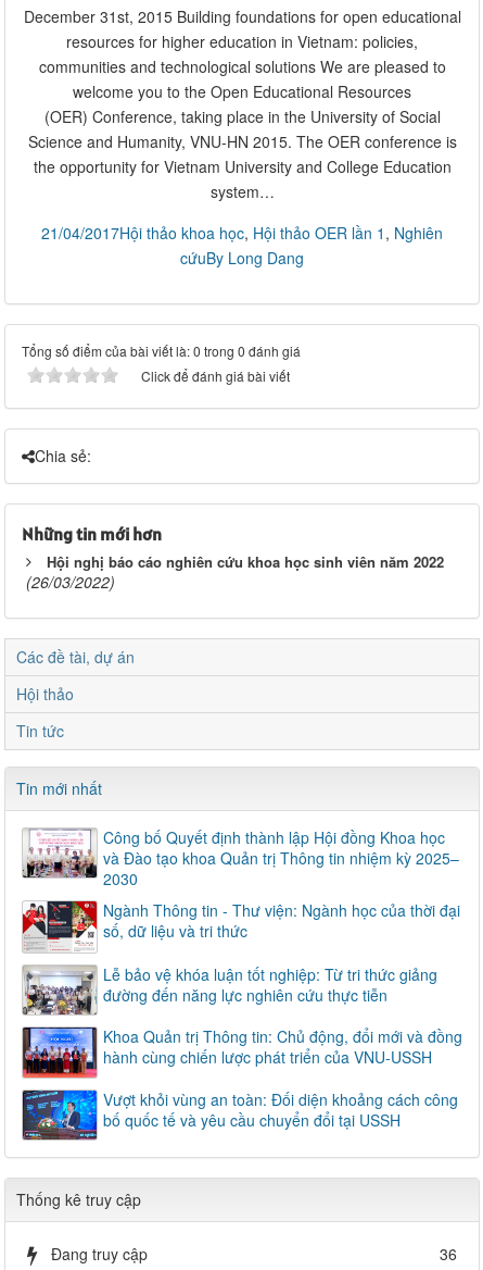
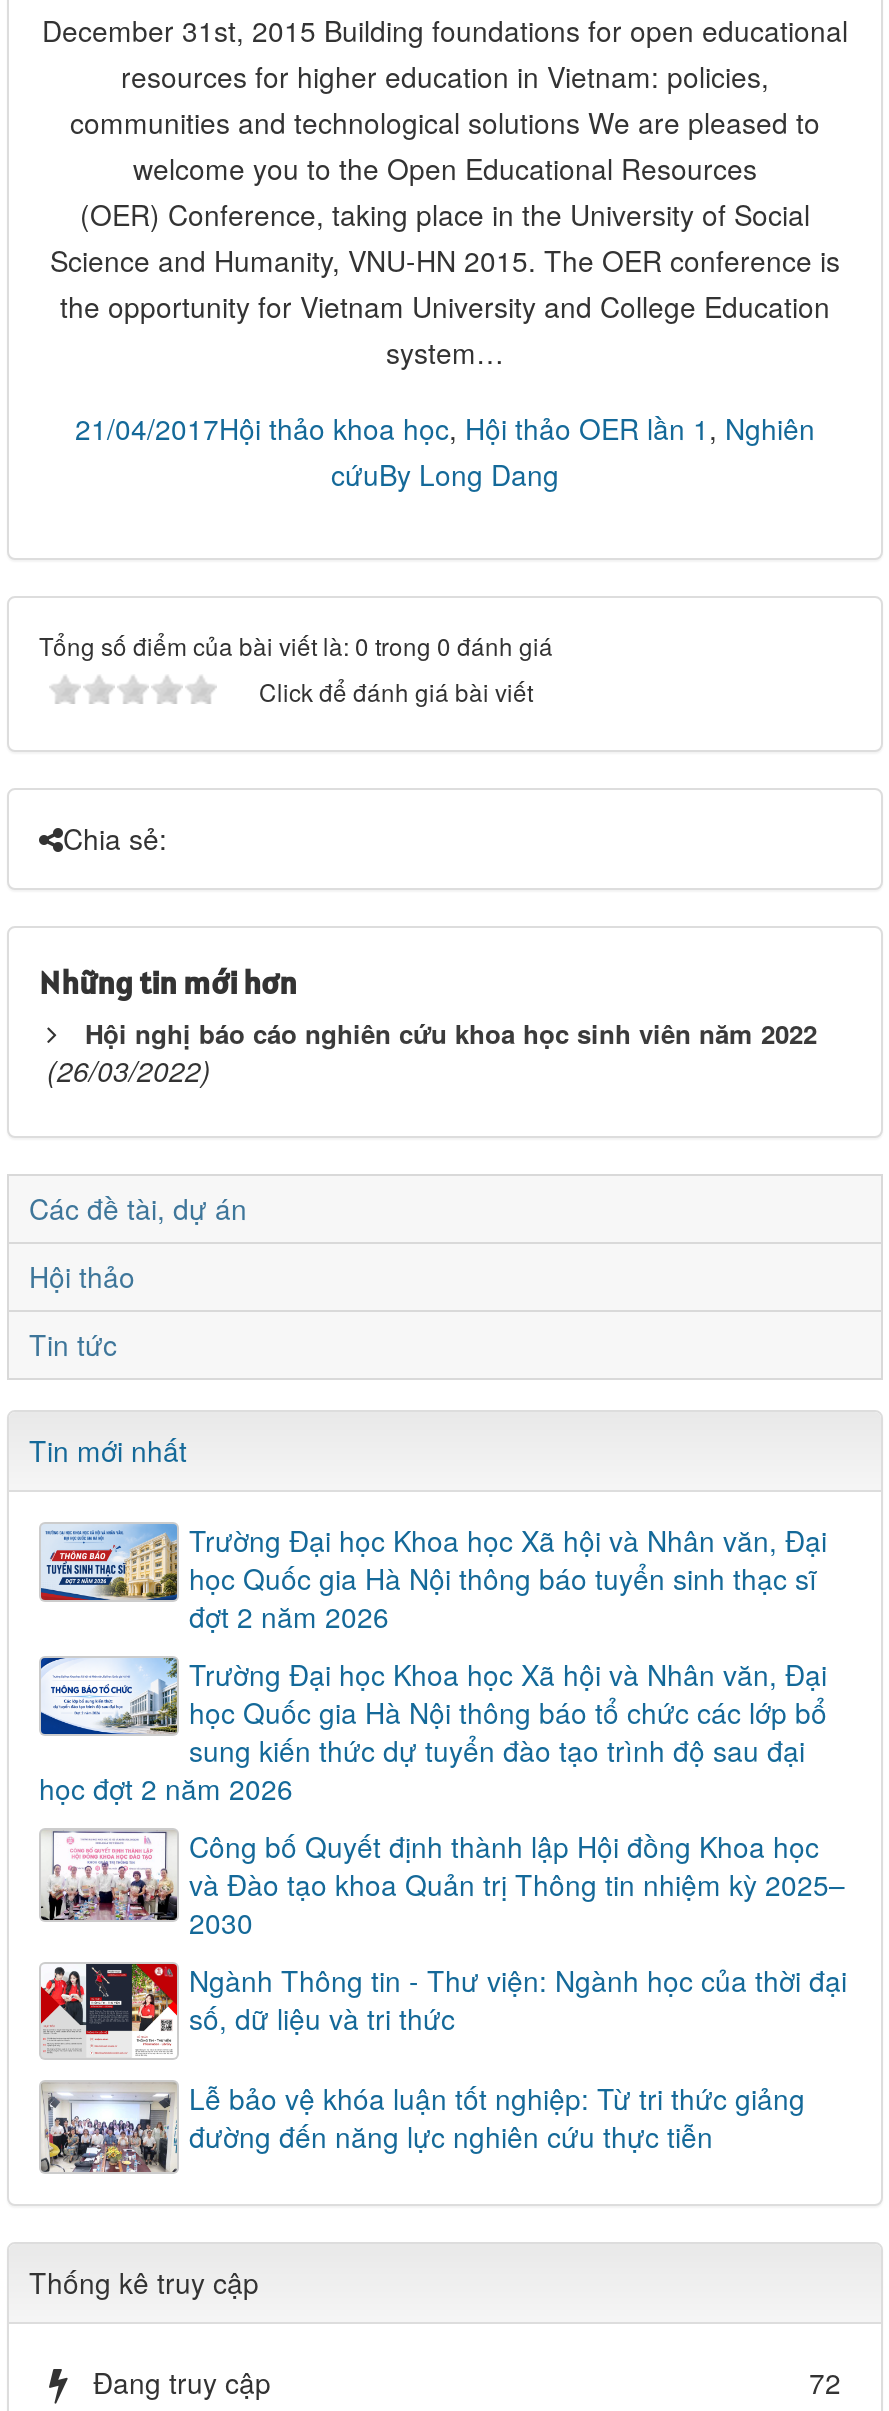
none -> [39,1520,827,1808] [image] | Trường Đại học Khoa học Xã hội và Nhân văn, Đại | học Quốc gia Hà Nội thông báo tuyển sinh thạc sĩ | đợt 2 năm 2026 | Trường Đại học Khoa học Xã hội và Nhân văn, Đại | học Quốc gia Hà Nội thông báo tổ chức các lớp bổ | sung kiến thức dự tuyển đào tạo trình độ sau đại | học đợt 2 năm 2026
none -> [39,1654,161,1752] [image]
moved [22,826,460,1006] -> [39,1826,847,2156]: [image] | Công bố Quyết định thành lập Hội đồng Khoa học | và Đào tạo khoa Quản trị Thông tin nhiệm kỳ 2025– | 2030 | Ngành Thông tin - Thư viện: Ngành học của thời đại | số, dữ liệu và tri thức | Lễ bảo vệ khóa luận tốt nghiệp: Từ tri thức giảng | đường đến năng lực nghiên cứu thực tiễn
[22,1025,462,1130] [image] | Khoa Quản trị Thông tin: Chủ động, đổi mới và đồng | hành cùng chiến lược phát triển của VNU-USSH | Vượt khỏi vùng an toàn: Đối diện khoảng cách công | bố quốc tế và yêu cầu chuyển đổi tại USSH -> none
[22,1090,96,1141] [image] -> none
[440,1243,457,1264] 36 -> [809,2362,841,2402] 72

